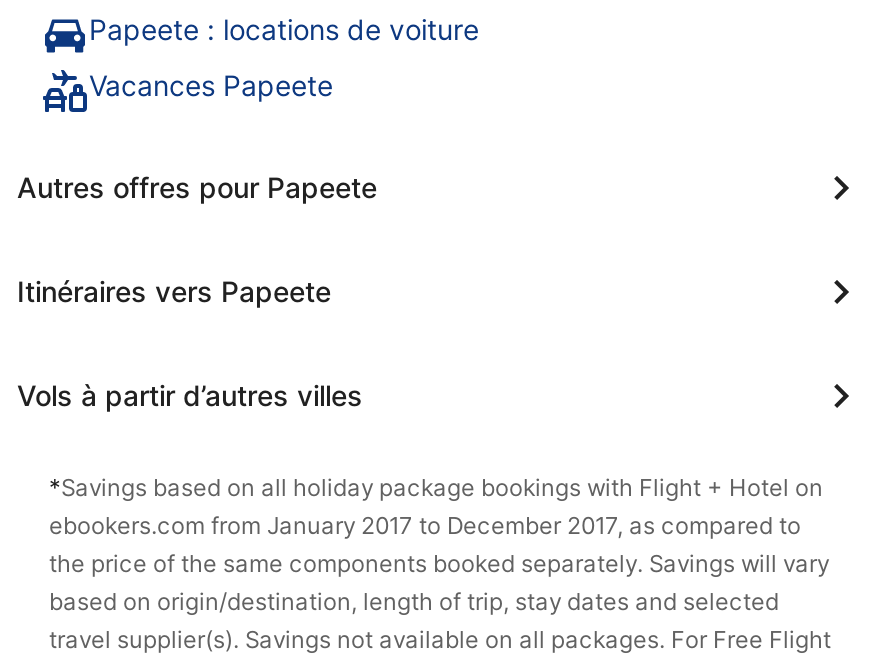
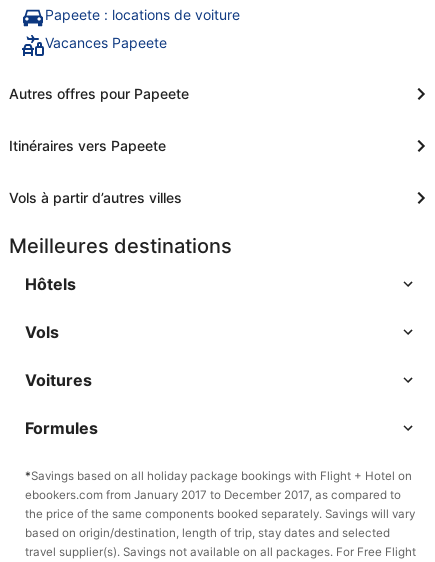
none -> [9,234,232,438] Meilleures destinations | Hôtels | Vols | Voitures | Formules

